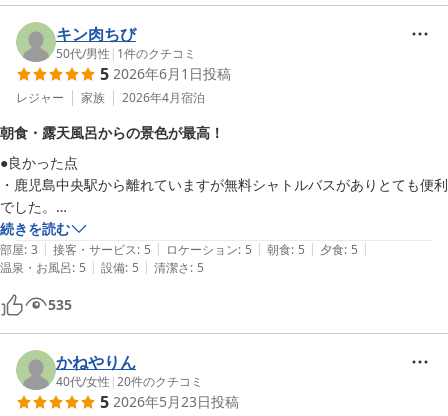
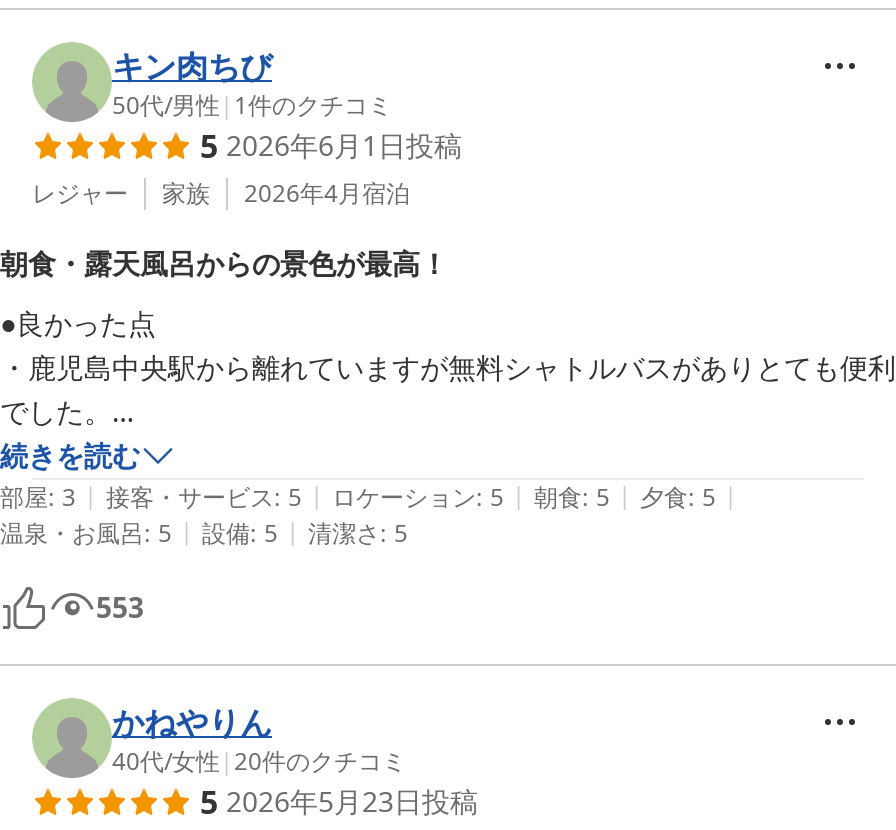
[48,295,72,314] 535 -> [96,588,144,626] 553

